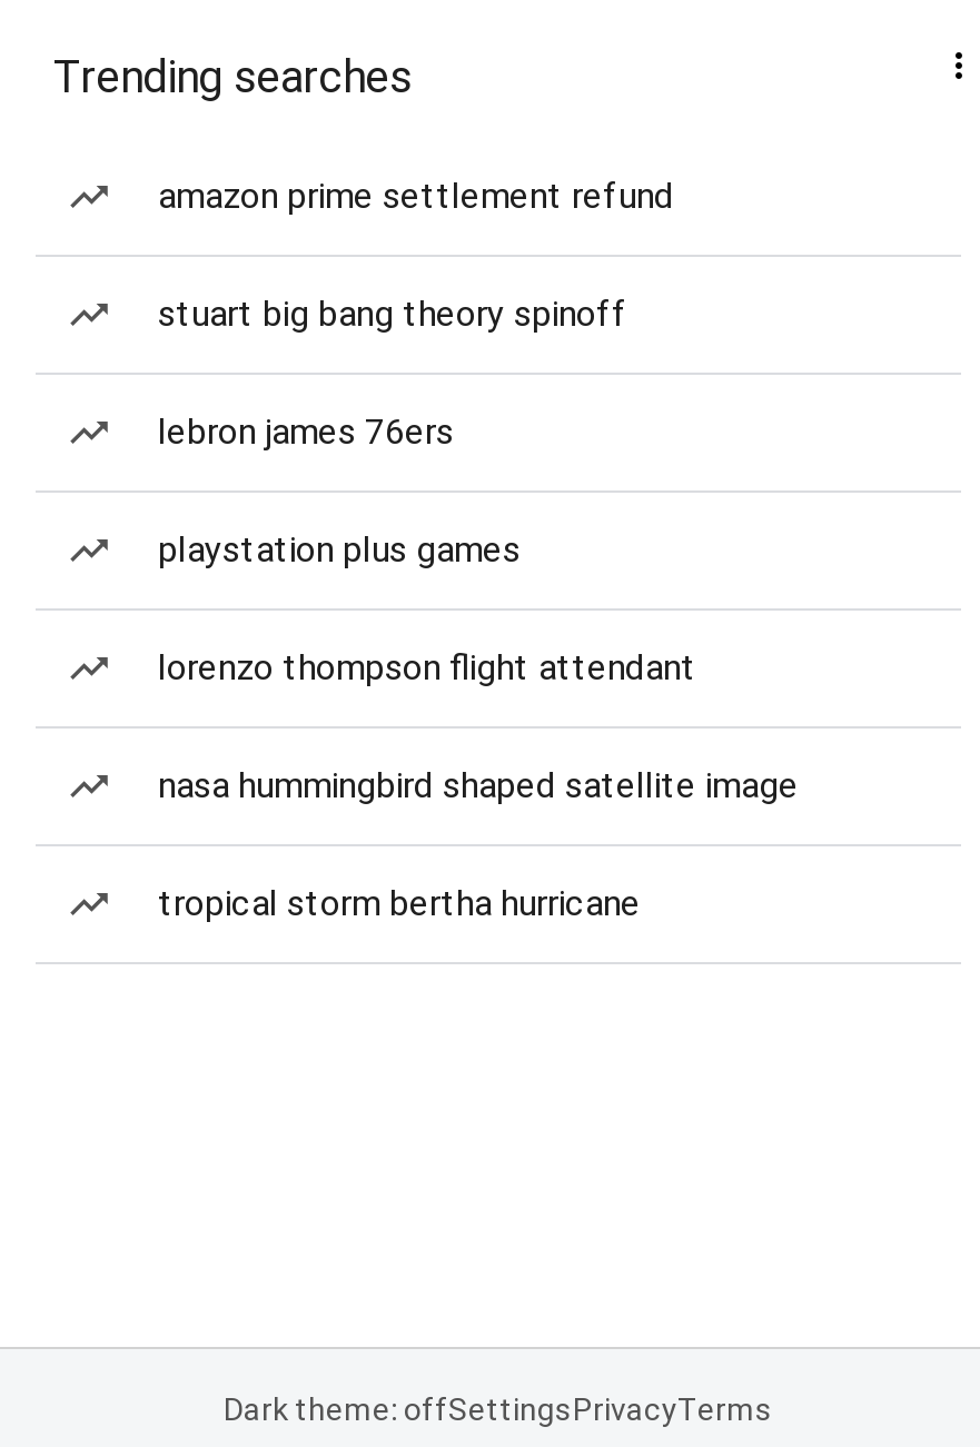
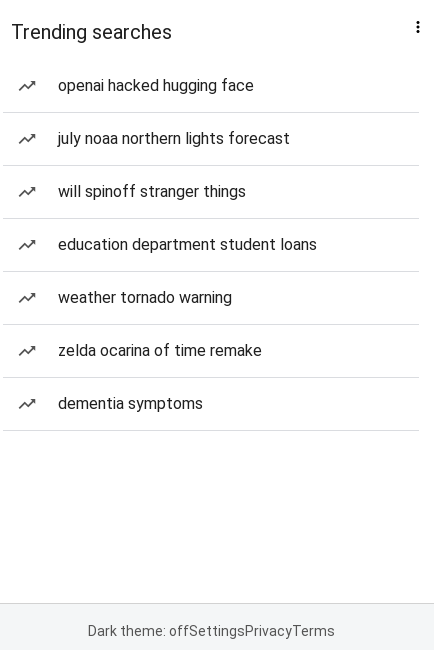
[158,175,674,217] amazon prime settlement refund -> [58,76,254,95] openai hacked hugging face
[158,293,627,335] stuart big bang theory spinoff -> [58,129,290,148] july noaa northern lights forecast
[158,410,454,453] lebron james 76ers -> [58,182,246,201] will spinoff stranger things
[158,528,521,571] playstation plus games -> [58,235,317,254] education department student loans
[158,646,696,688] lorenzo thompson flight attendant -> [58,288,232,307] weather tornado warning
[158,764,799,806] nasa hummingbird shaped satellite image -> [58,341,262,360] zelda ocarina of time remake
[158,882,641,924] tropical storm bertha hurricane -> [58,394,203,413] dementia symptoms

